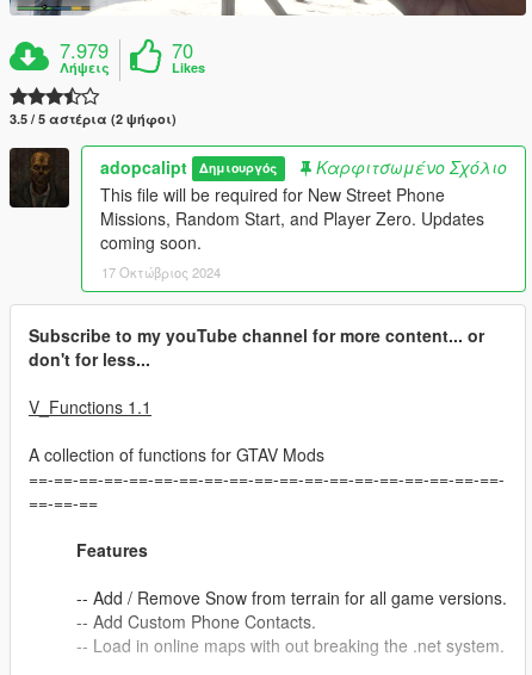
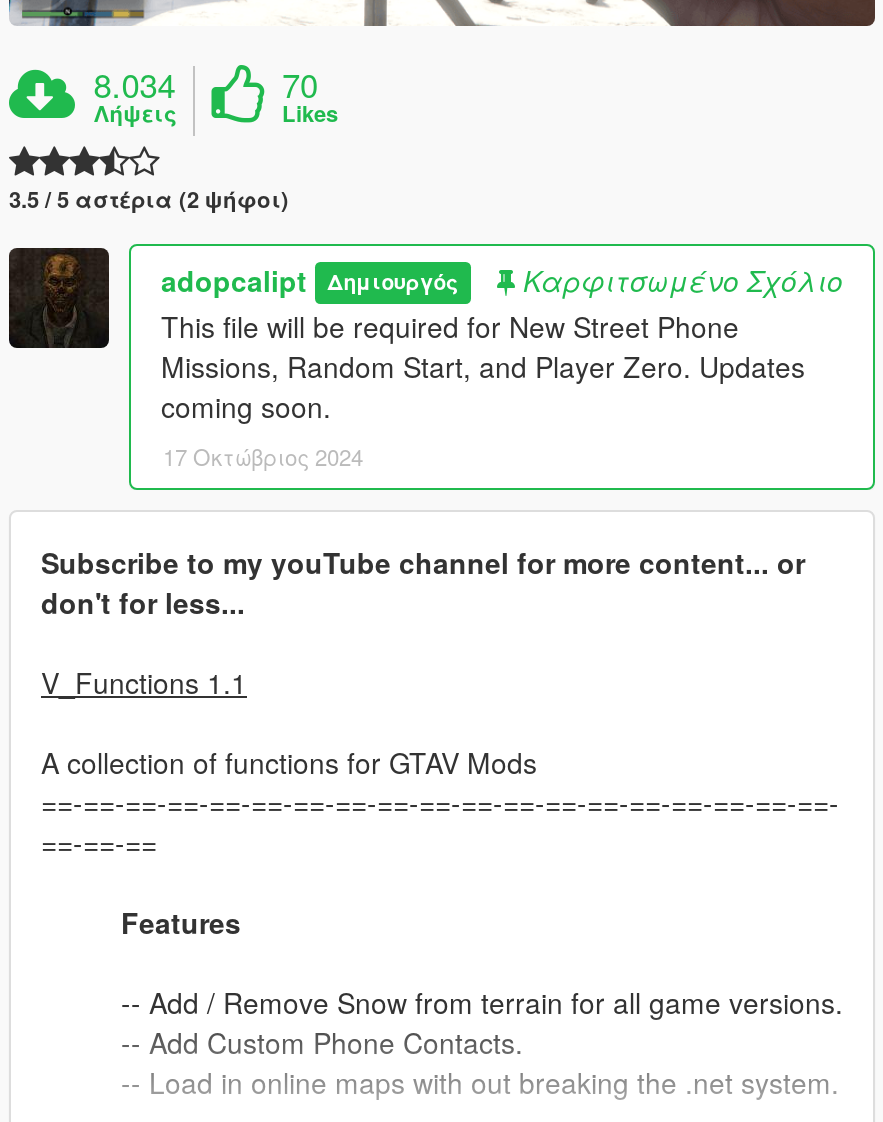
[60,35,109,64] 7.979 -> [93,59,175,107] 8.034

